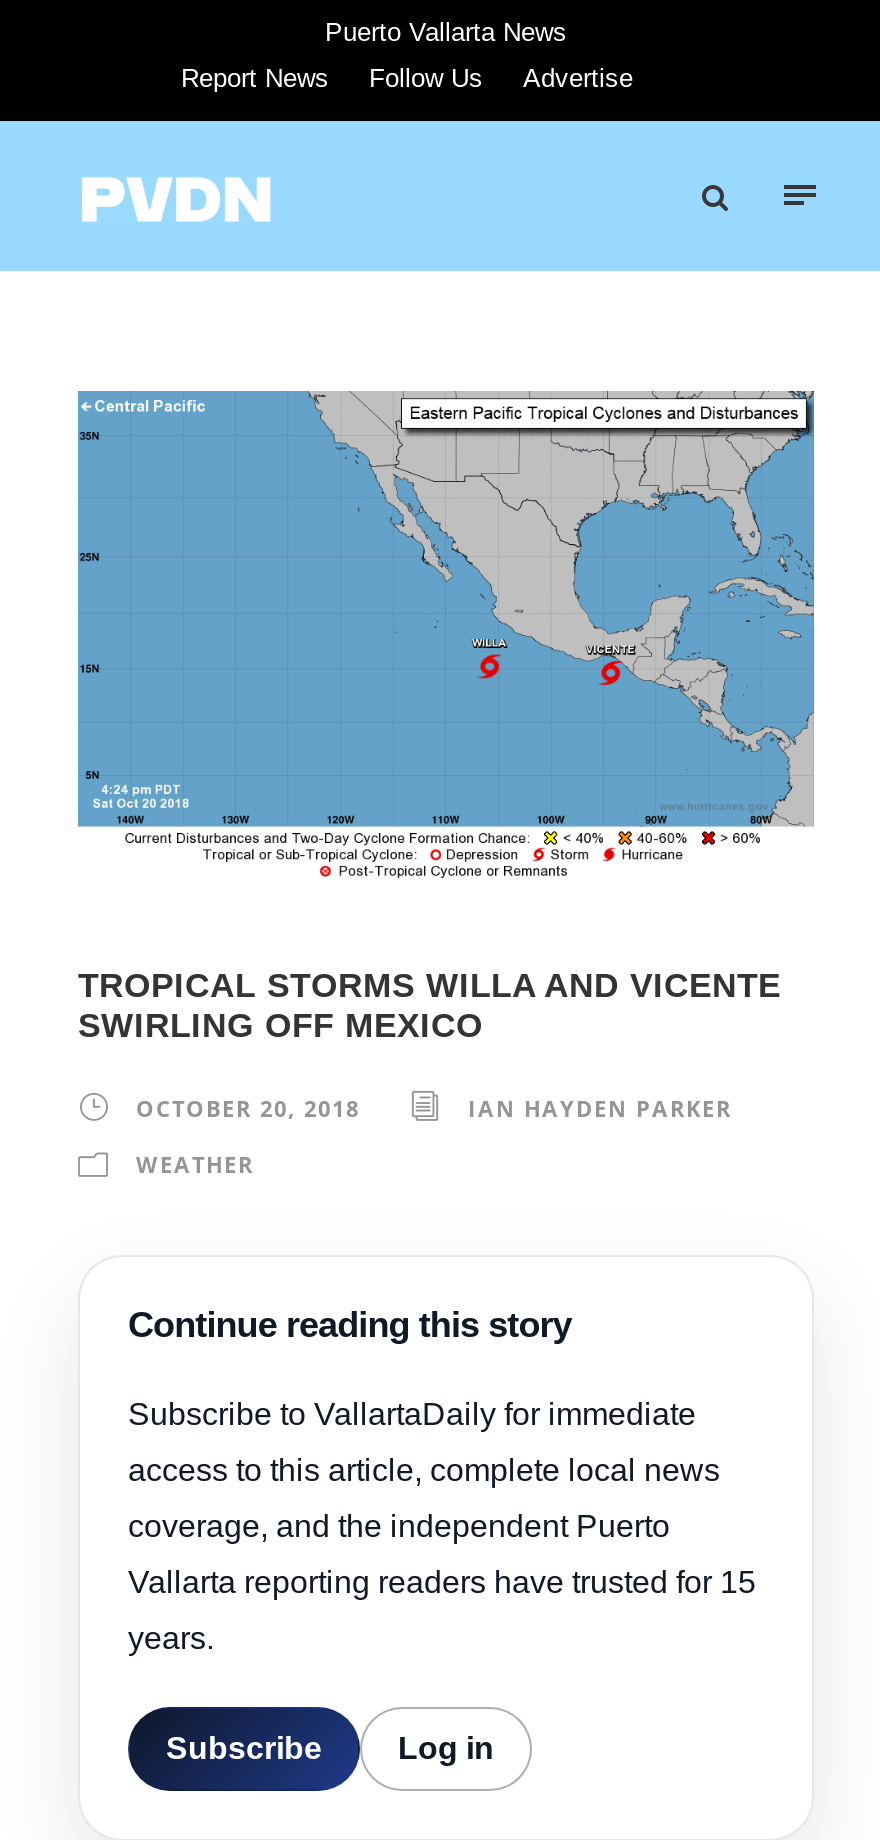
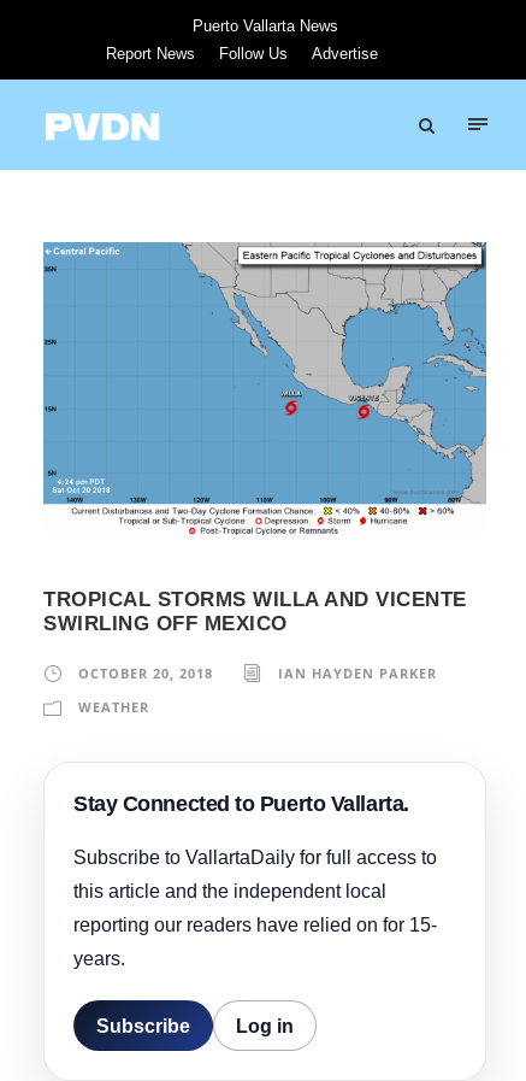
[128,1304,756,1598] Continue reading this story | Subscribe to VallartaDaily for immediate | access to this article, complete local news | coverage, and the independent Puerto | Vallarta reporting readers have trusted for 15 -> [73,792,437,936] Stay Connected to Puerto Vallarta. | Subscribe to VallartaDaily for full access to | this article and the independent local | reporting our readers have relied on for 15-

